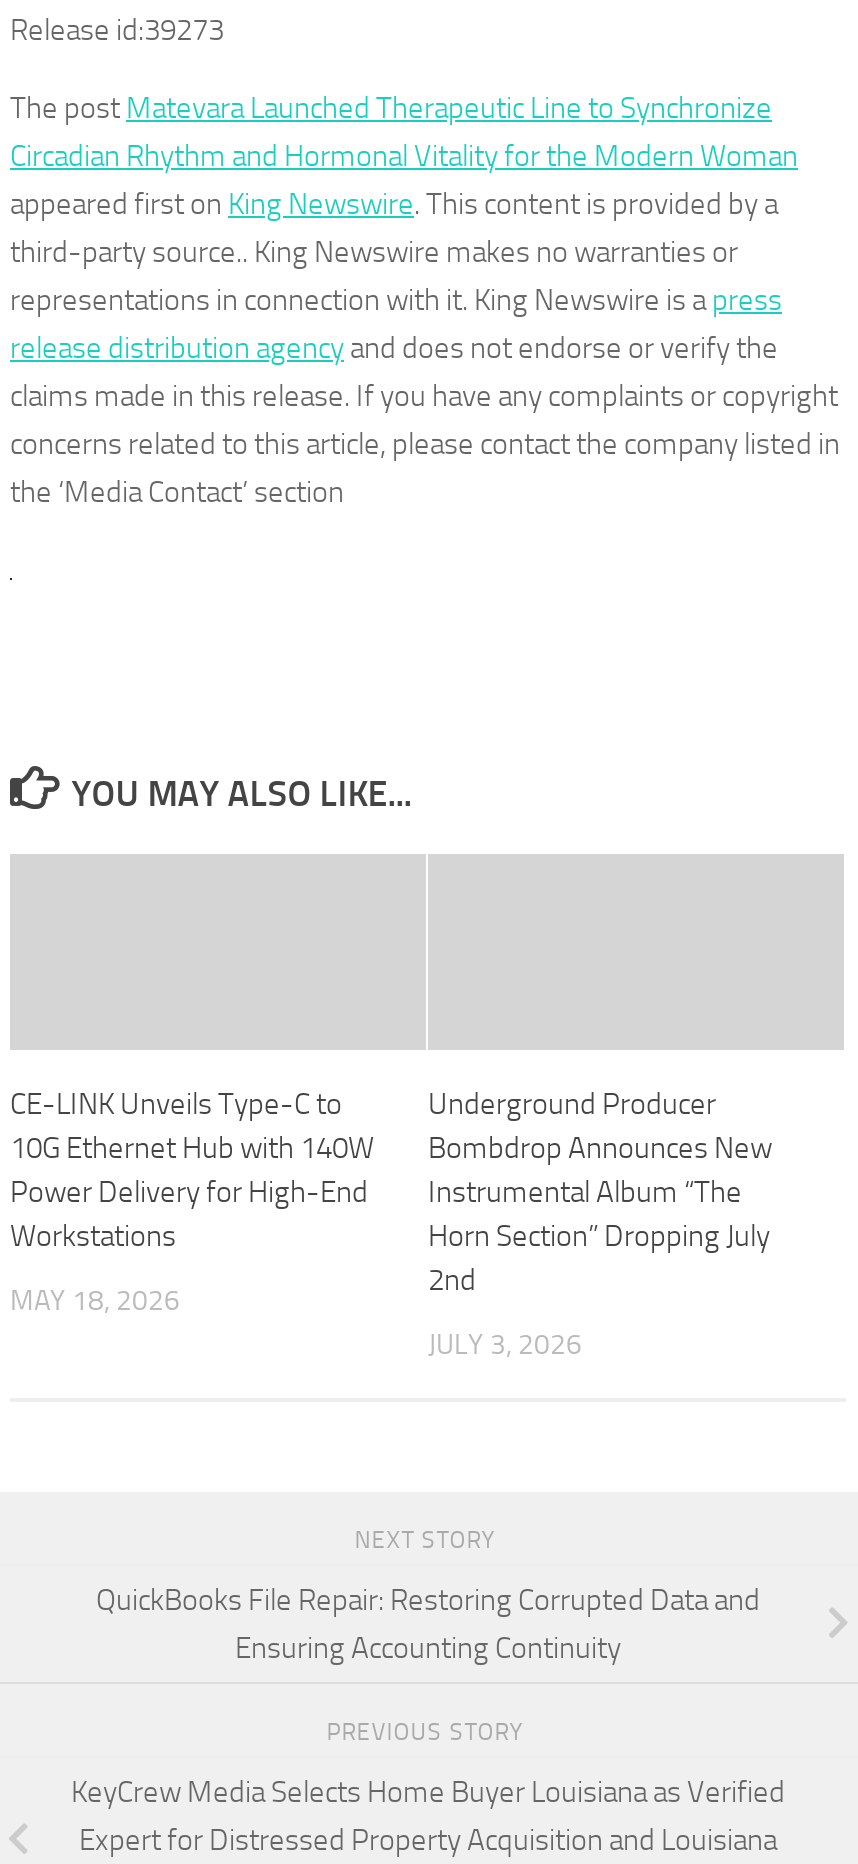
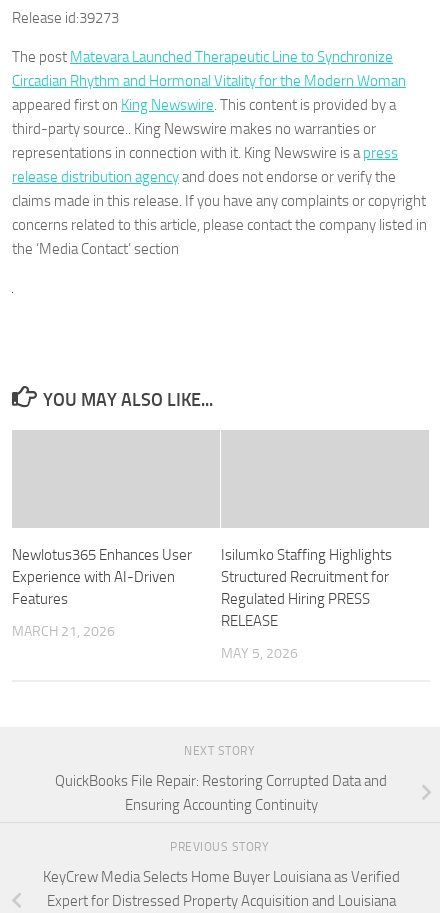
[10,1086,374,1254] CE-LINK Unveils Type-C to | 10G Ethernet Hub with 140W | Power Delivery for High-End | Workstations -> [12,546,192,608] Newlotus365 Enhances User | Experience with AI-Driven | Features
[428,1086,772,1298] Underground Producer | Bombdrop Announces New | Instrumental Album “The | Horn Section” Dropping July | 2nd -> [221,546,392,630] Isilumko Staffing Highlights | Structured Recruitment for | Regulated Hiring PRESS | RELEASE
[10,1284,180,1318] MAY 18, 2026 -> [12,623,115,640] MARCH 21, 2026
[428,1328,582,1362] JULY 3, 2026 -> [221,645,298,662] MAY 5, 2026

